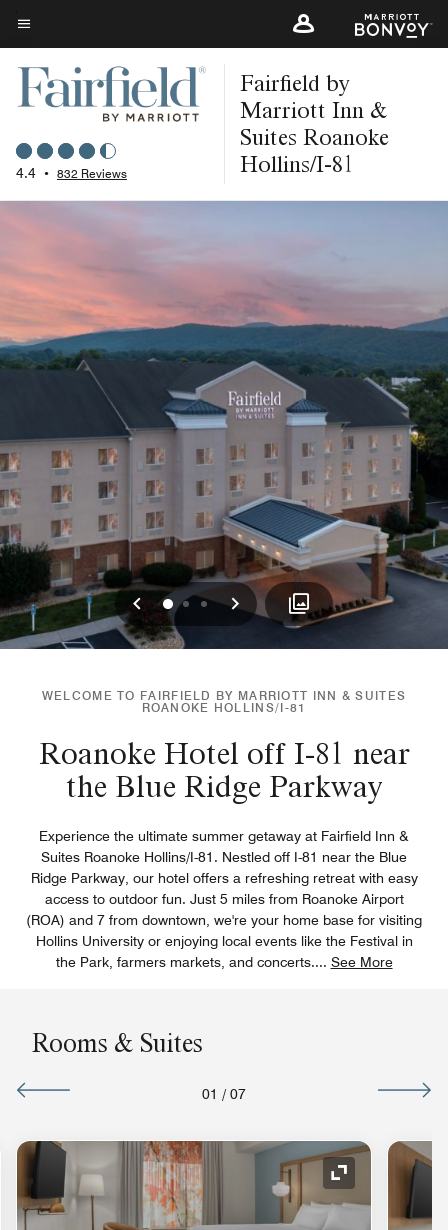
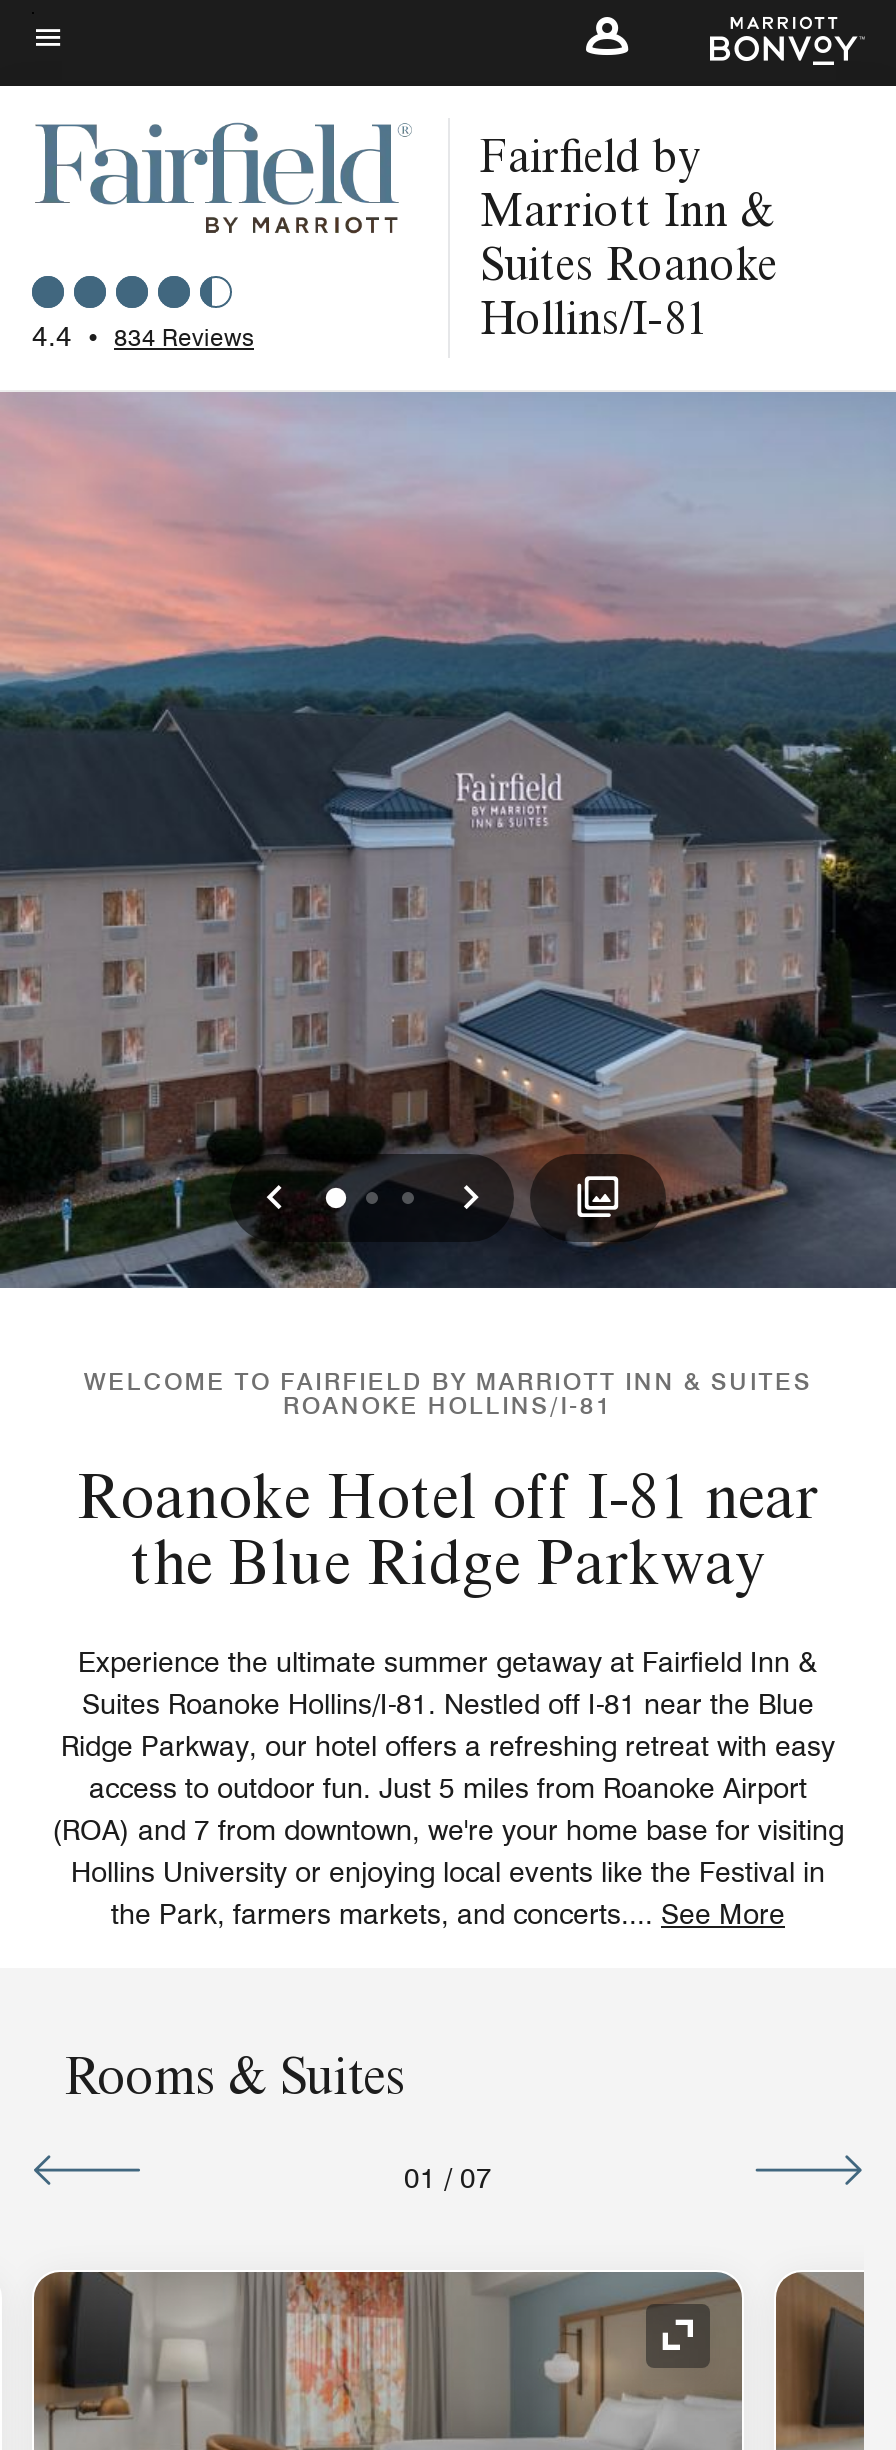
[16,165,127,181] 4.4 • 832 Reviews -> [32,320,254,352] 4.4 • 834 Reviews

